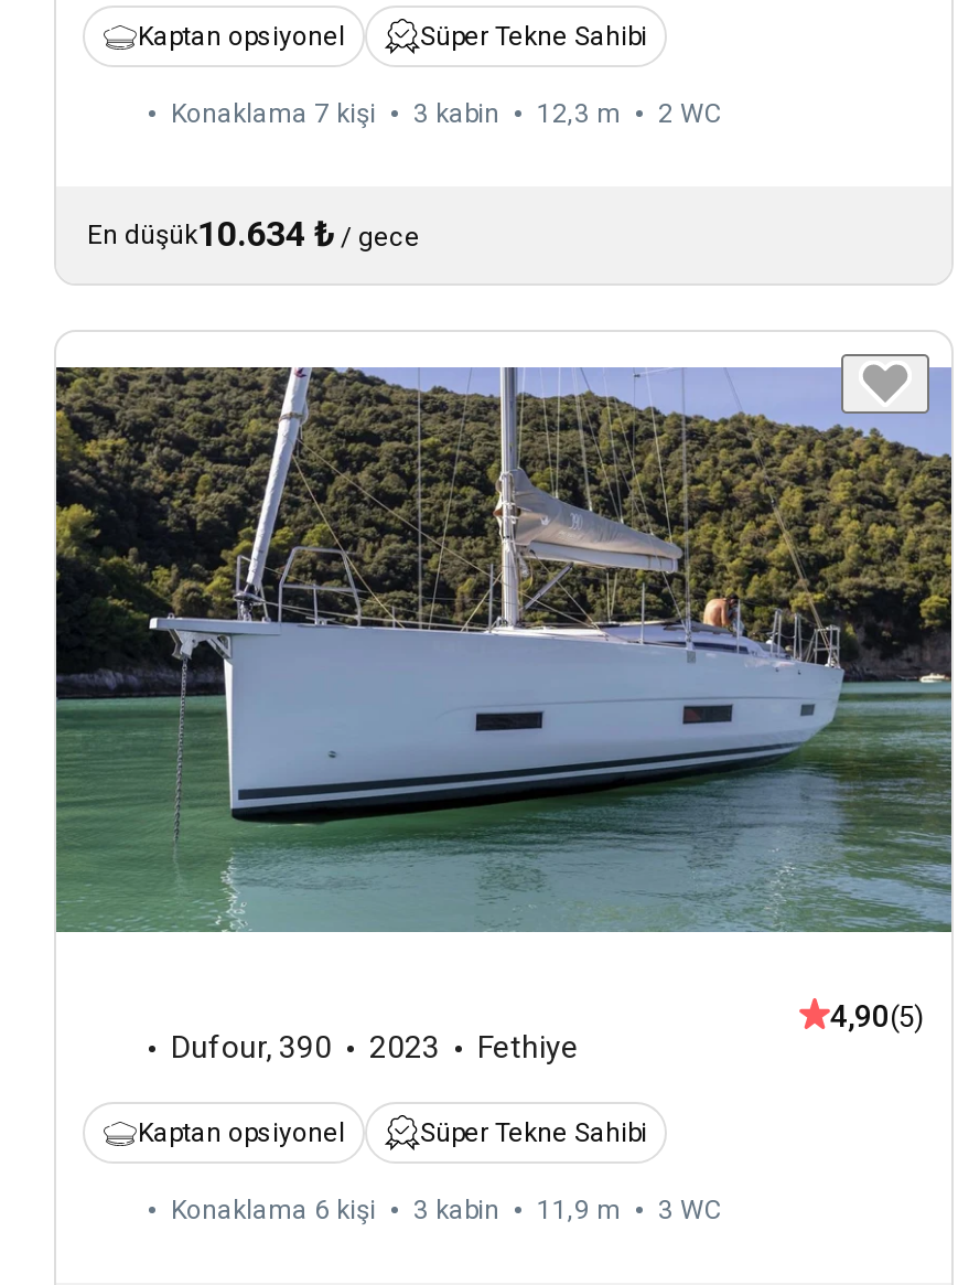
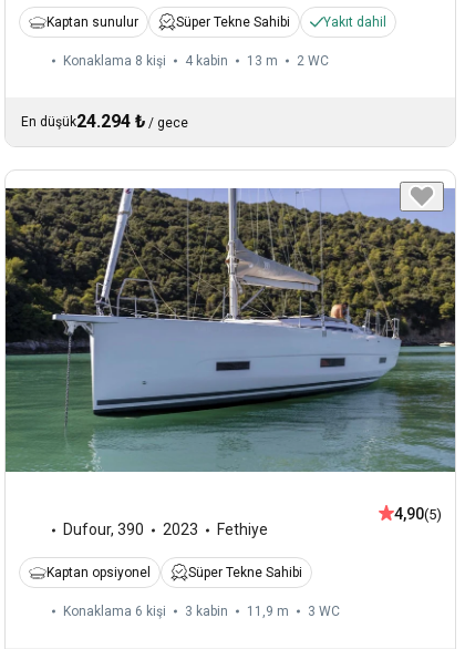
[138,22,345,53] Kaptan opsiyonel -> [46,15,138,30] Kaptan sunulur
[171,99,621,130] Konaklama 7 kişi | 3 kabin | 12,3 m -> [63,15,386,69] Yakıt dahil | Konaklama 8 kişi | 4 kabin | 13 m
[87,214,420,256] En düşük10.634 ₺ / gece -> [21,111,188,132] En düşük24.294 ₺ / gece

